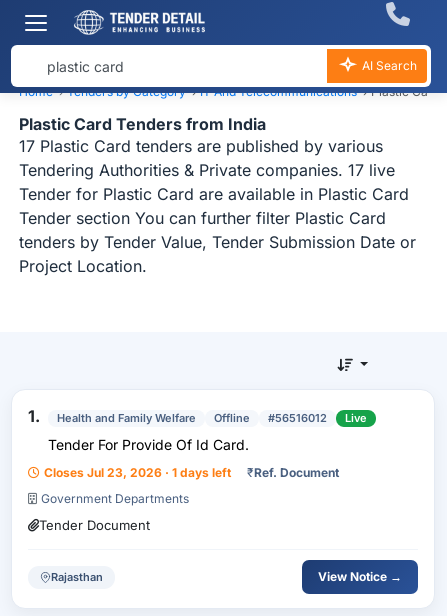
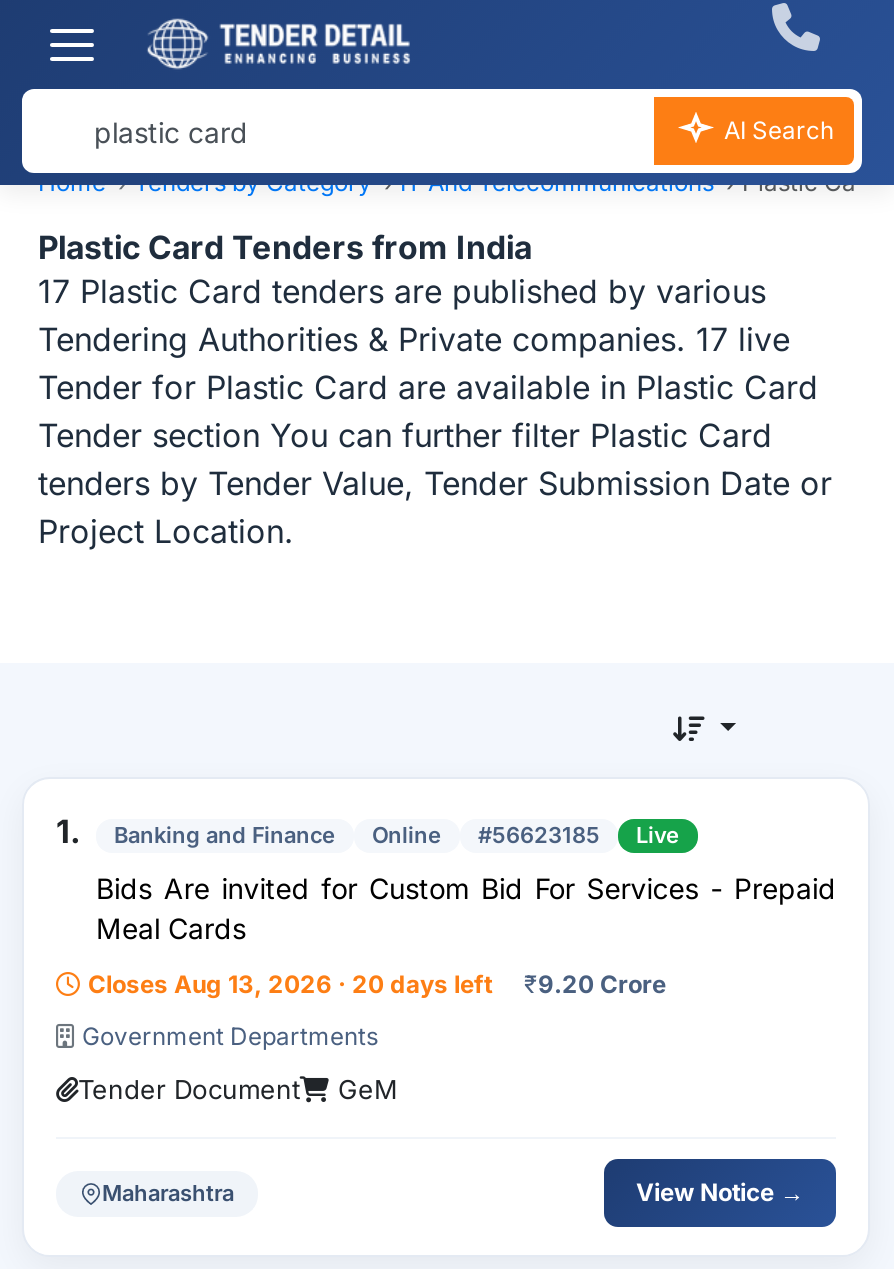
[57,411,327,425] Health and Family Welfare | Offline | #56516012 -> [114,821,600,849] Banking and Finance | Online | #56623185
[48,436,249,453] Tender For Provide Of Id Card. -> [96,871,836,945] Bids Are invited for Custom Bid For Services - Prepaid | Meal Cards
[44,465,339,480] Closes Jul 23, 2026 · 1 days left | ₹Ref. Document -> [88,969,666,999] Closes Aug 13, 2026 · 20 days left | ₹9.20 Crore
[51,569,103,583] Rajasthan -> [102,1073,398,1206] GeM | Maharashtra

